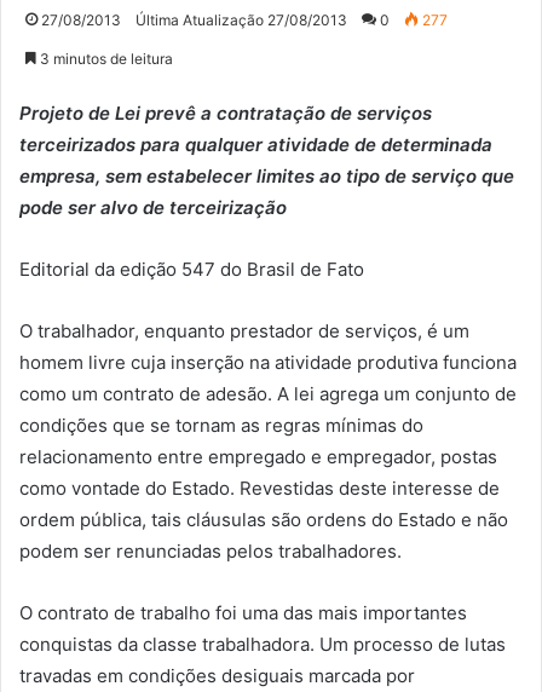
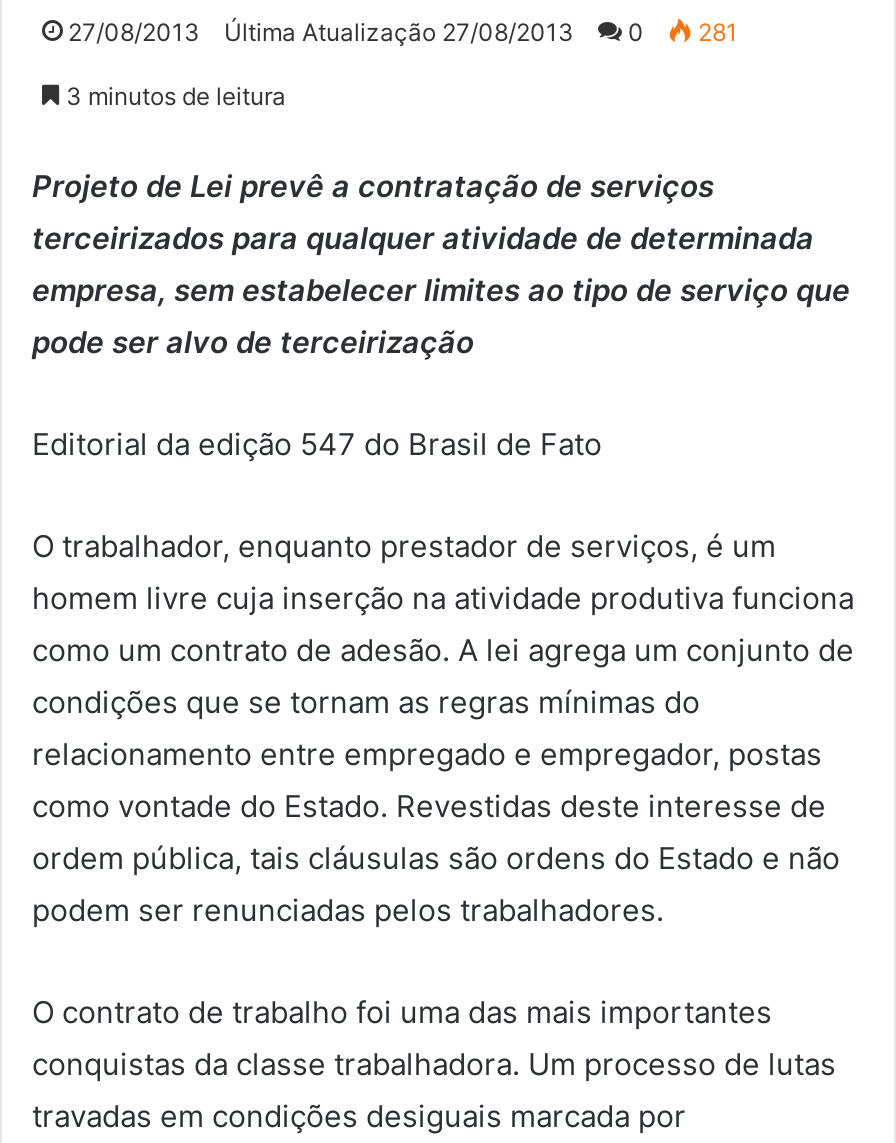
[41,11,448,29] 27/08/2013 Última Atualização 27/08/2013 0 277 -> [68,16,738,46] 27/08/2013 Última Atualização 27/08/2013 0 281

